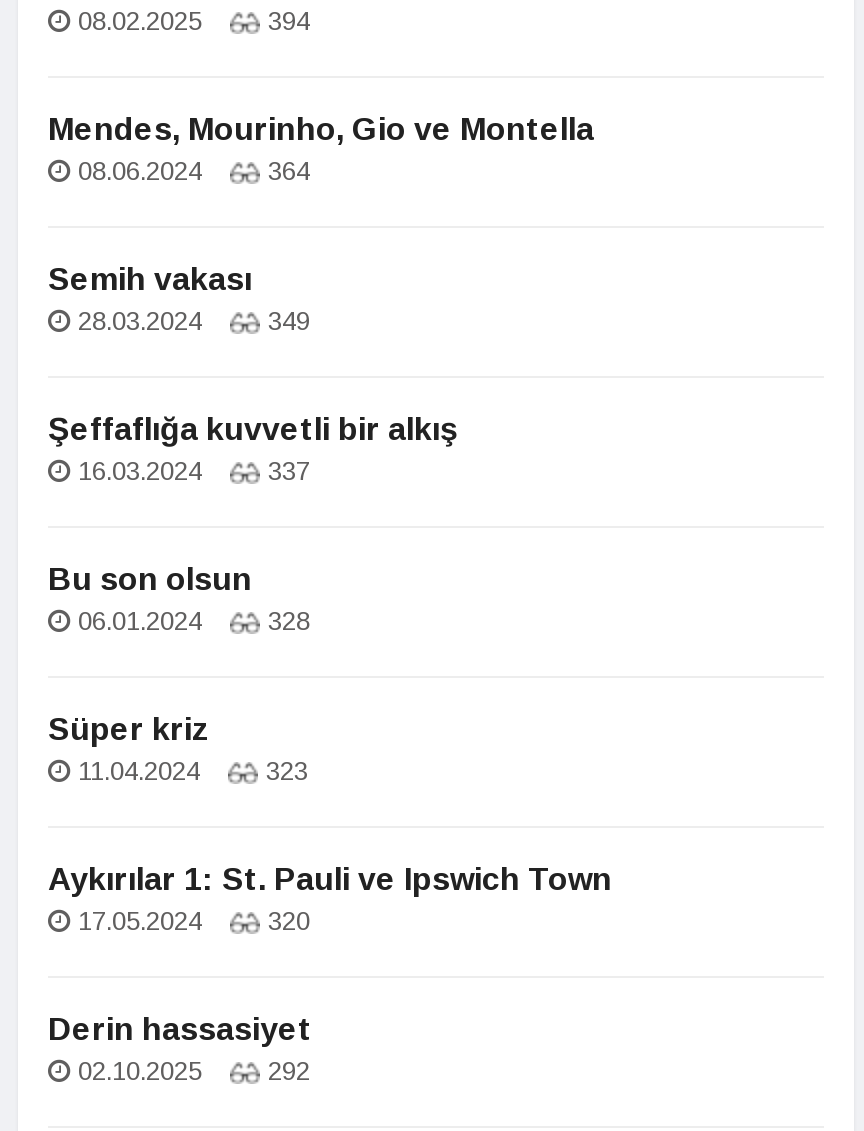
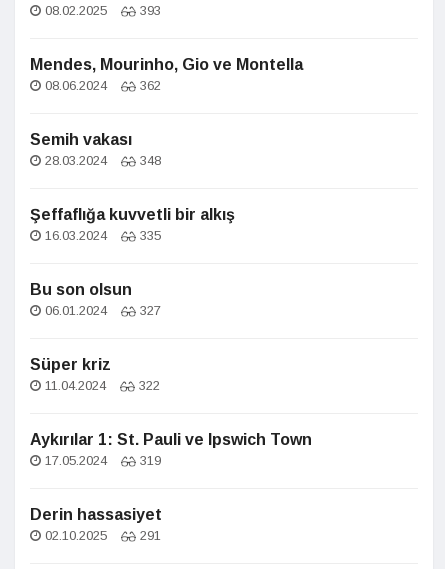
[70,7,310,37] 08.02.2025 394 -> [41,3,161,18] 08.02.2025 393
[70,157,310,187] 08.06.2024 364 -> [41,78,161,93] 08.06.2024 362
[70,307,310,337] 28.03.2024 349 -> [41,153,161,168] 28.03.2024 348
[70,457,310,487] 16.03.2024 337 -> [41,228,161,243] 16.03.2024 335
[70,607,310,637] 06.01.2024 328 -> [41,303,161,318] 06.01.2024 327
[70,757,308,787] 11.04.2024 323 -> [41,378,160,393] 11.04.2024 322
[70,907,310,937] 17.05.2024 320 -> [41,453,161,468] 17.05.2024 319
[70,1057,310,1087] 02.10.2025 292 -> [41,528,161,543] 02.10.2025 291

